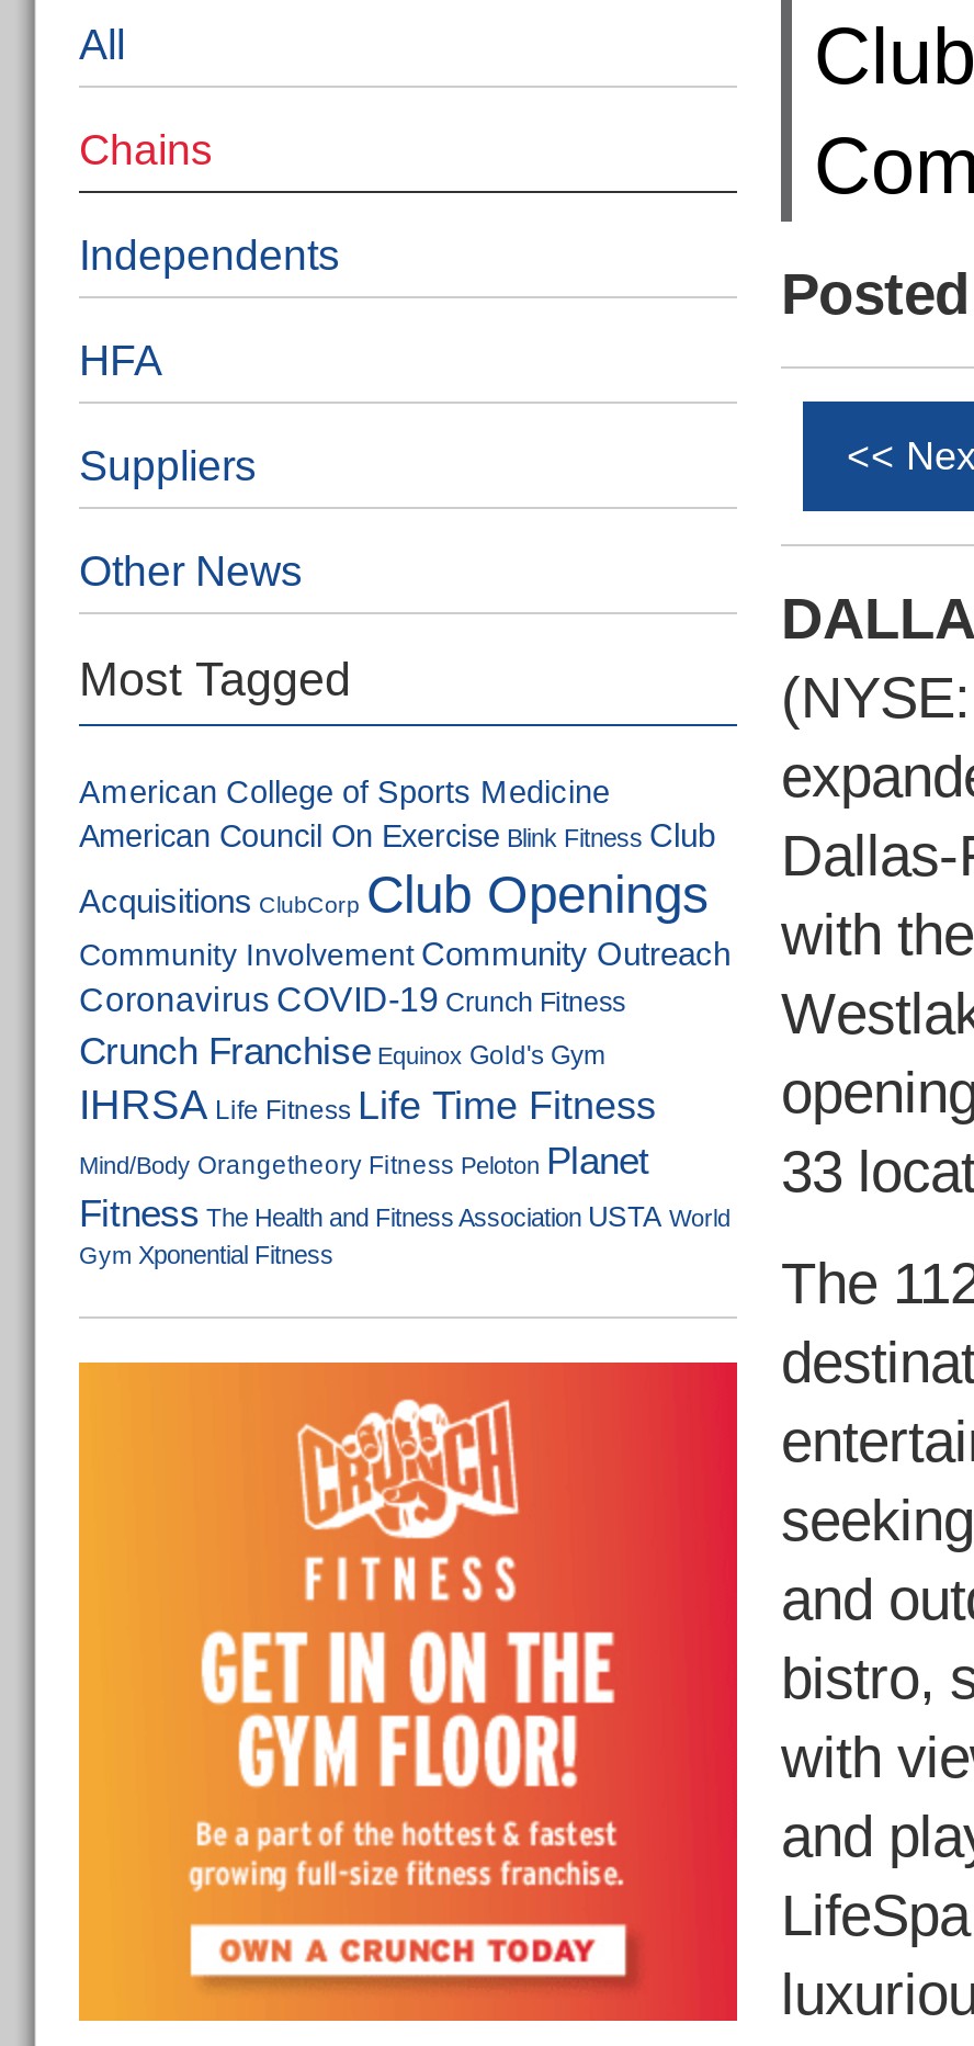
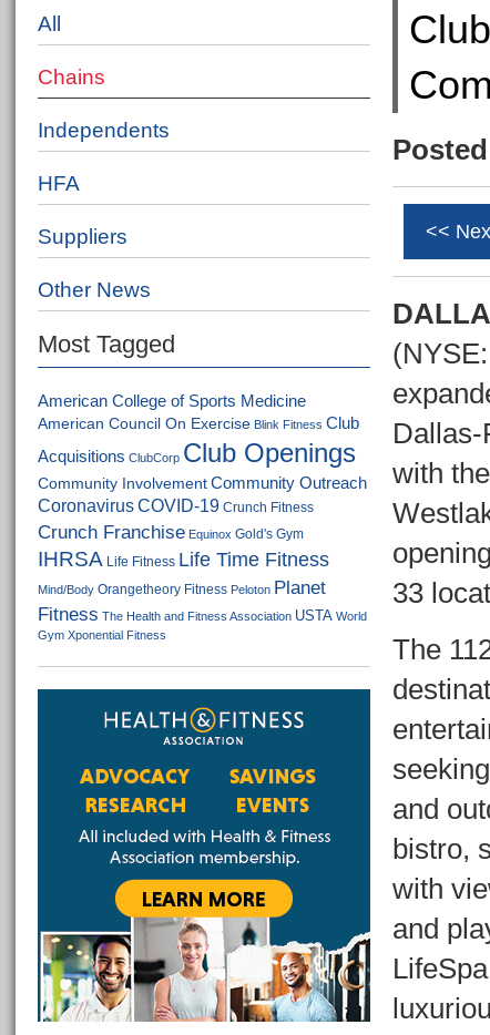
[77,1360,739,2023] [image] -> [37,688,371,1023] [image]

